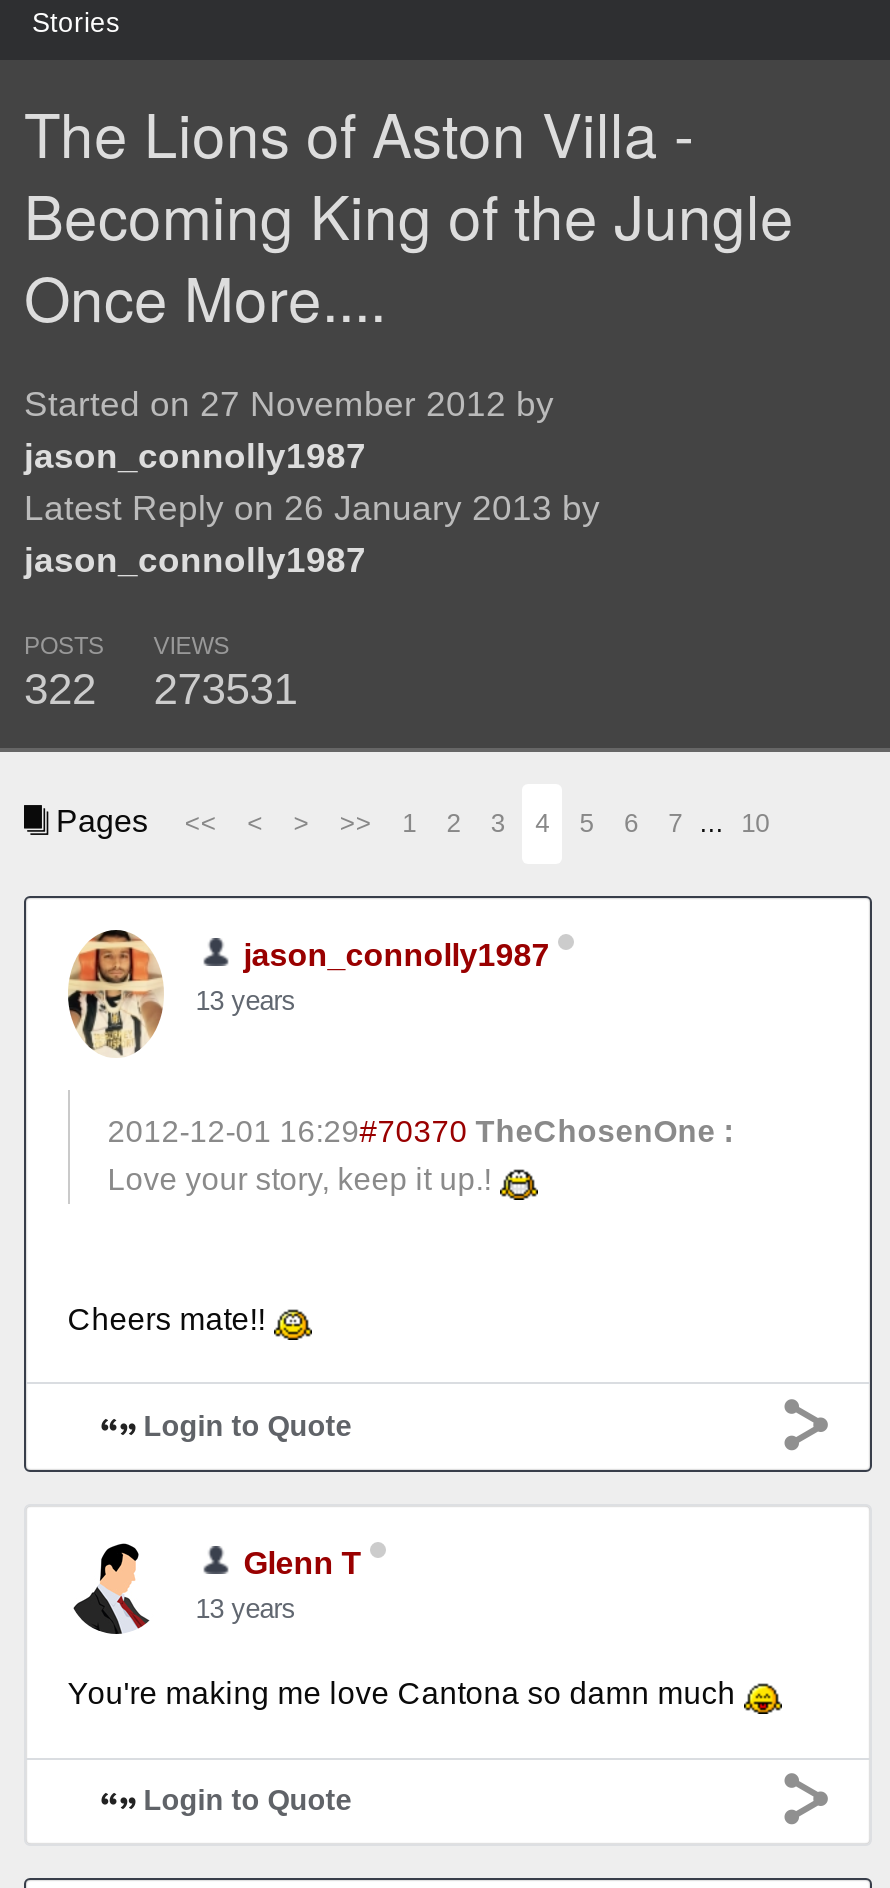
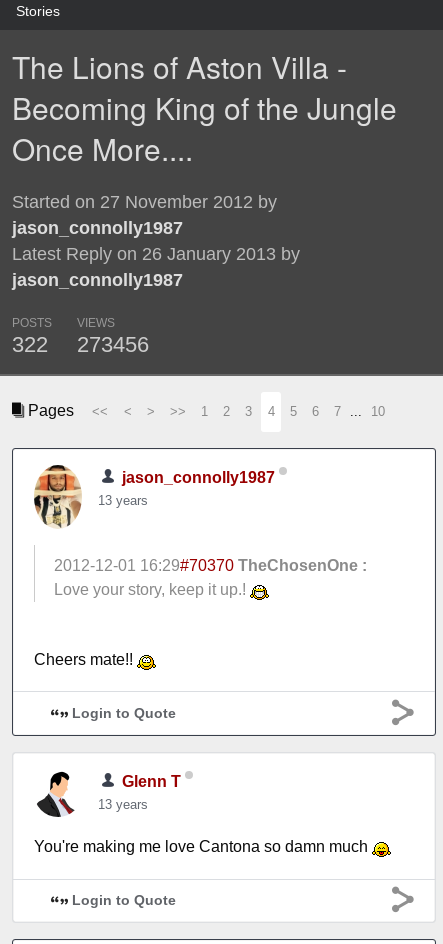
[24,664,298,714] 322 273531 -> [12,332,149,357] 322 273456

